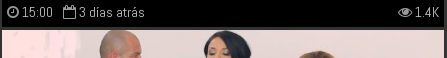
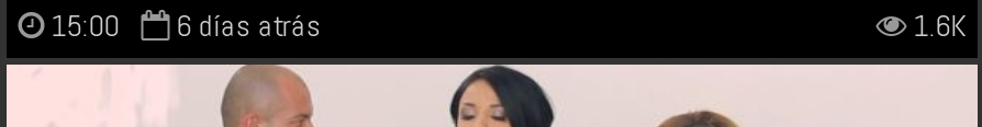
[79,3,439,21] 3 días atrás | 1.4K -> [176,6,966,45] 6 días atrás | 1.6K

